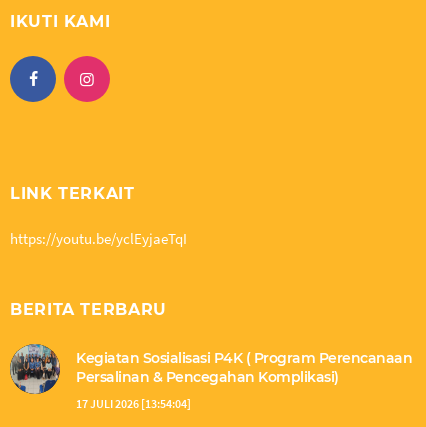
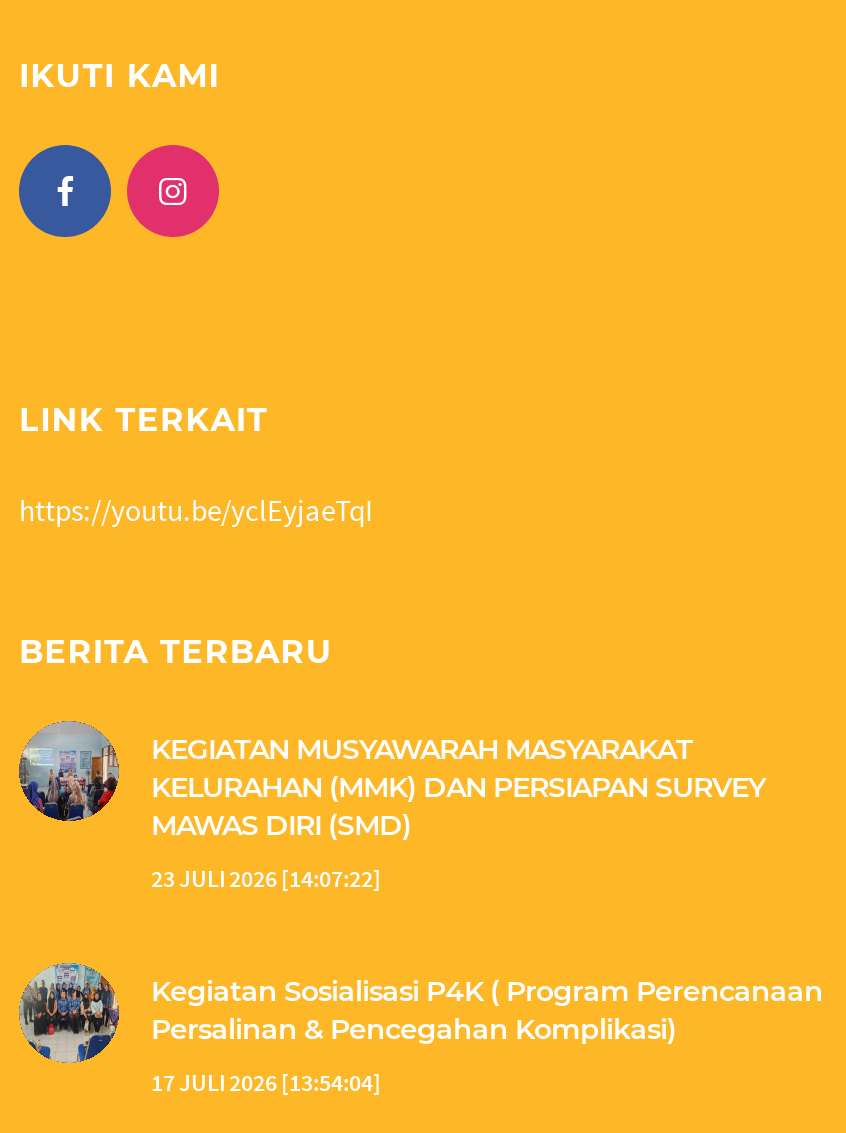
none -> [19,721,765,892] [image] | KEGIATAN MUSYAWARAH MASYARAKAT | KELURAHAN (MMK) DAN PERSIAPAN SURVEY | MAWAS DIRI (SMD) | 23 JULI 2026 [14:07:22]

